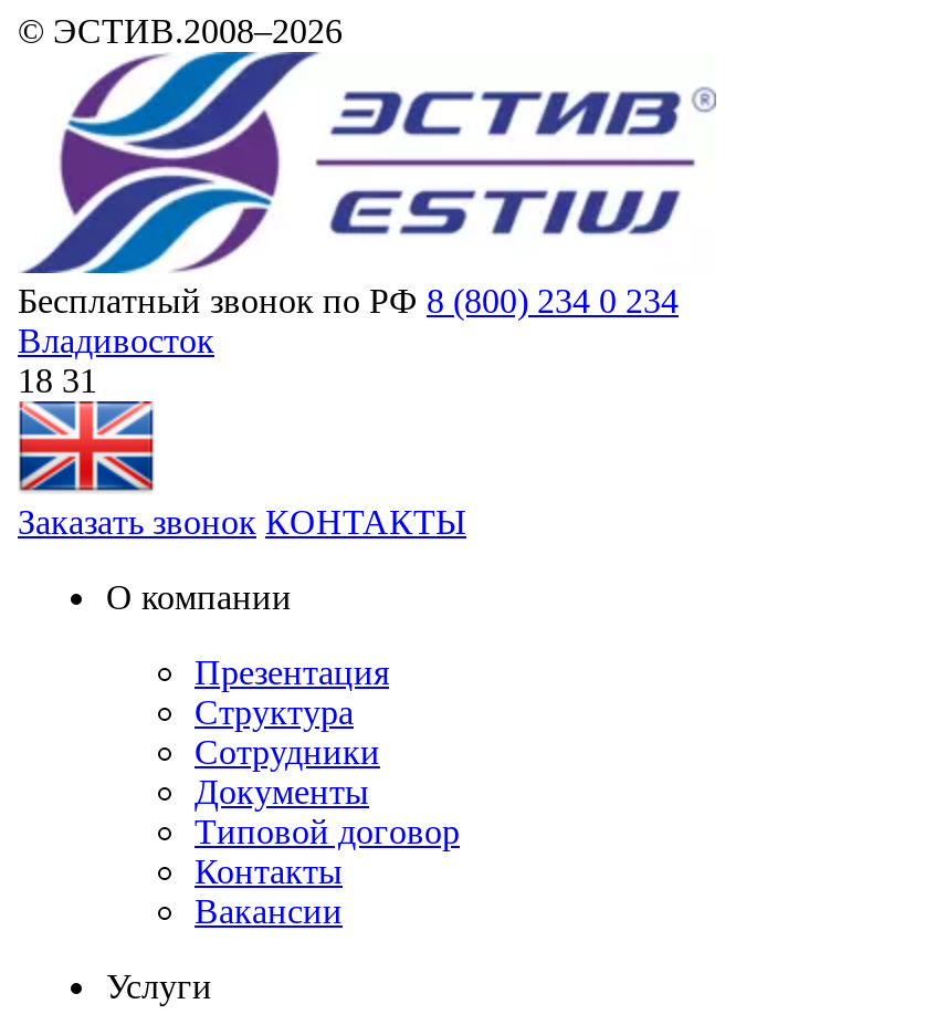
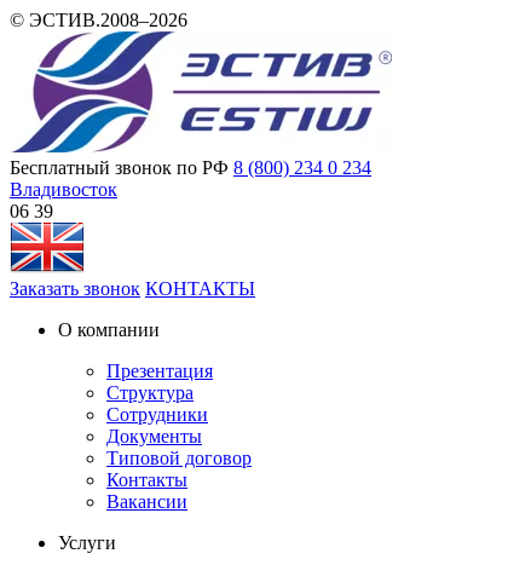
[18,362,97,399] 18:31 -> [10,201,53,221] 06:39

